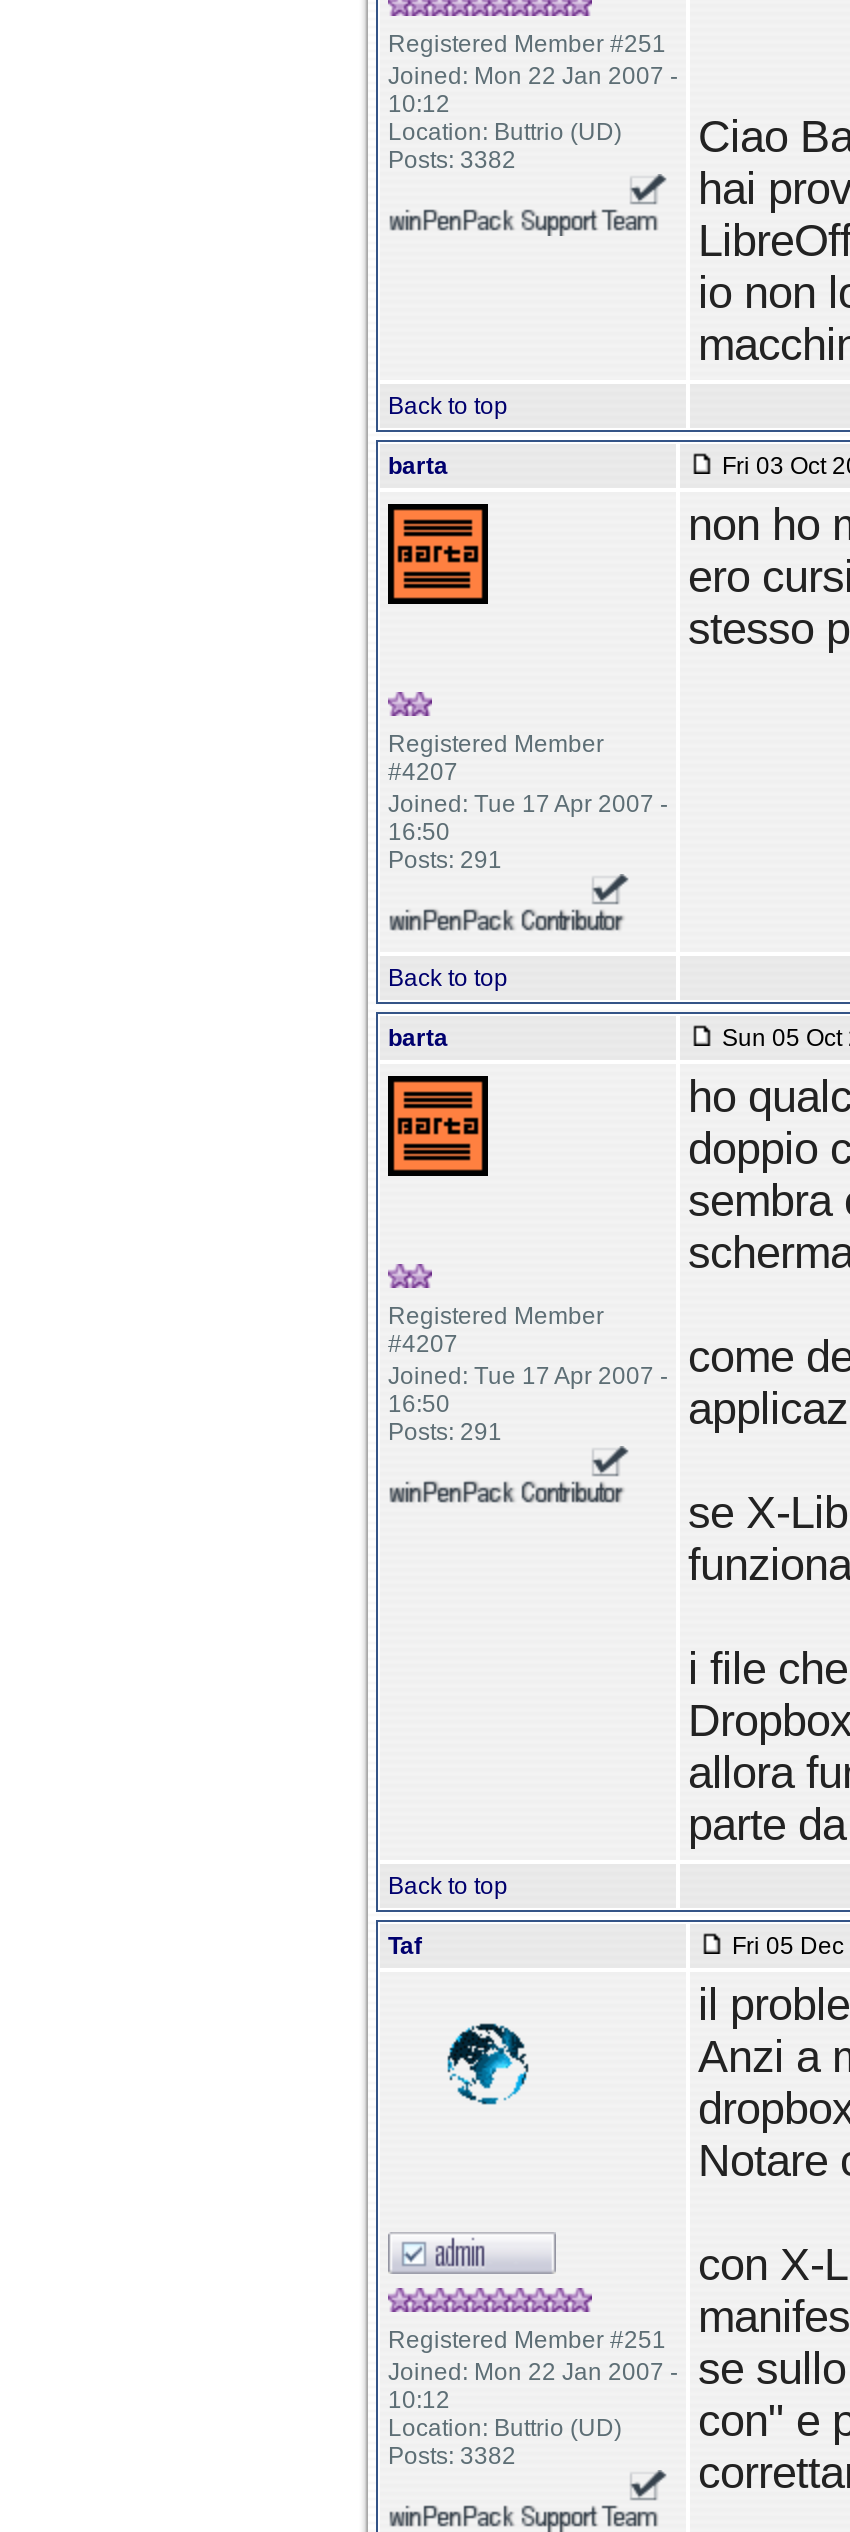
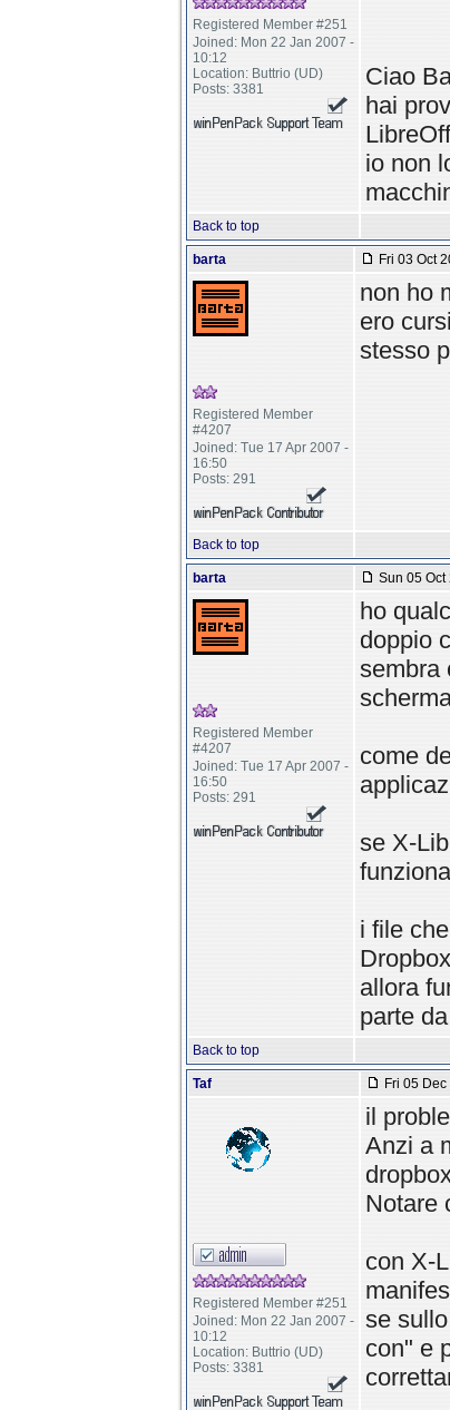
[388,146,516,174] Posts: 3382 -> [193,81,264,97] Posts: 3381
[388,2442,516,2470] Posts: 3382 -> [193,1360,264,1375] Posts: 3381

